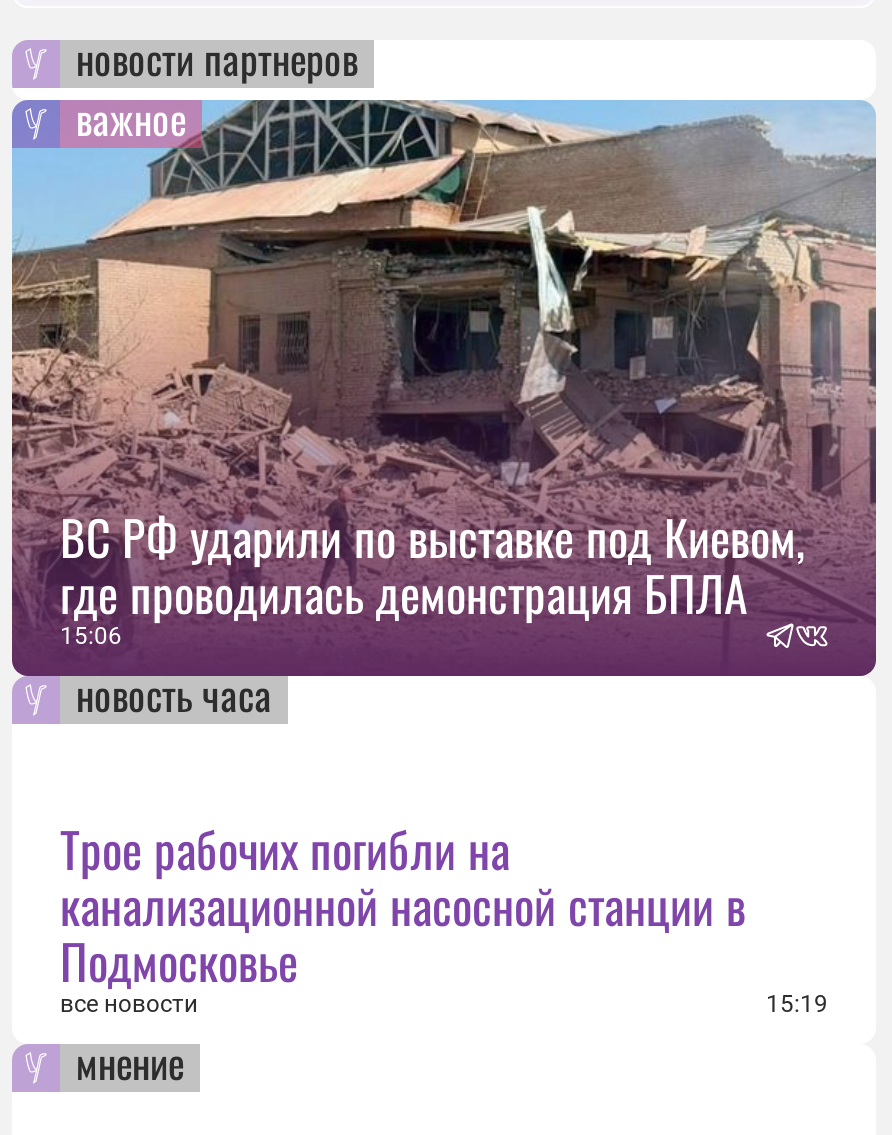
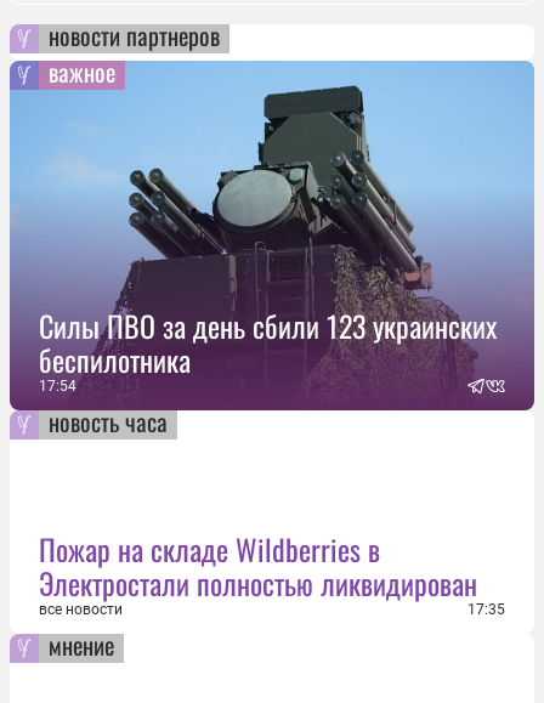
[10,98,878,650] [image] | ВС РФ ударили по выставке под Киевом, | где проводилась демонстрация БПЛА | 15:06 -> [10,61,534,395] [image] | Силы ПВО за день сбили 123 украинских | беспилотника | 17:54
[60,812,746,996] Трое рабочих погибли на | канализационной насосной станции в | Подмосковье -> [39,527,477,605] Пожар на складе Wildberries в | Электростали полностью ликвидирован
[766,990,828,1018] 15:19 -> [467,601,505,618] 17:35

